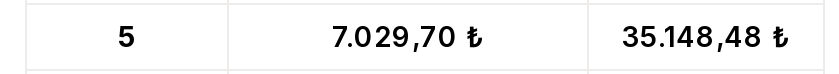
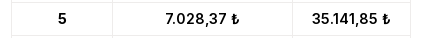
[332,19,484,53] 7.029,70 ₺ -> [165,10,240,27] 7.028,37 ₺
[622,19,790,53] 35.148,48 ₺ -> [312,10,391,27] 35.141,85 ₺

